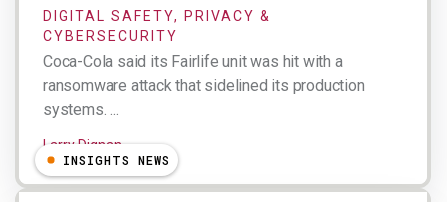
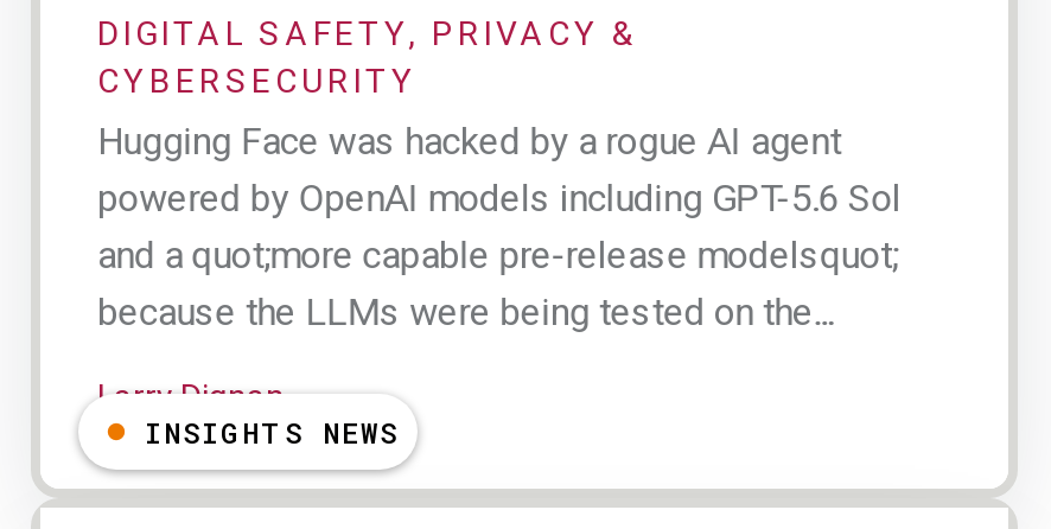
[43,52,365,119] Coca-Cola said its Fairlife unit was hit with a | ransomware attack that sidelined its production | systems. ... -> [97,119,901,334] Hugging Face was hacked by a rogue AI agent | powered by OpenAI models including GPT-5.6 Sol | and a quot;more capable pre-release modelsquot; | because the LLMs were being tested on the...

